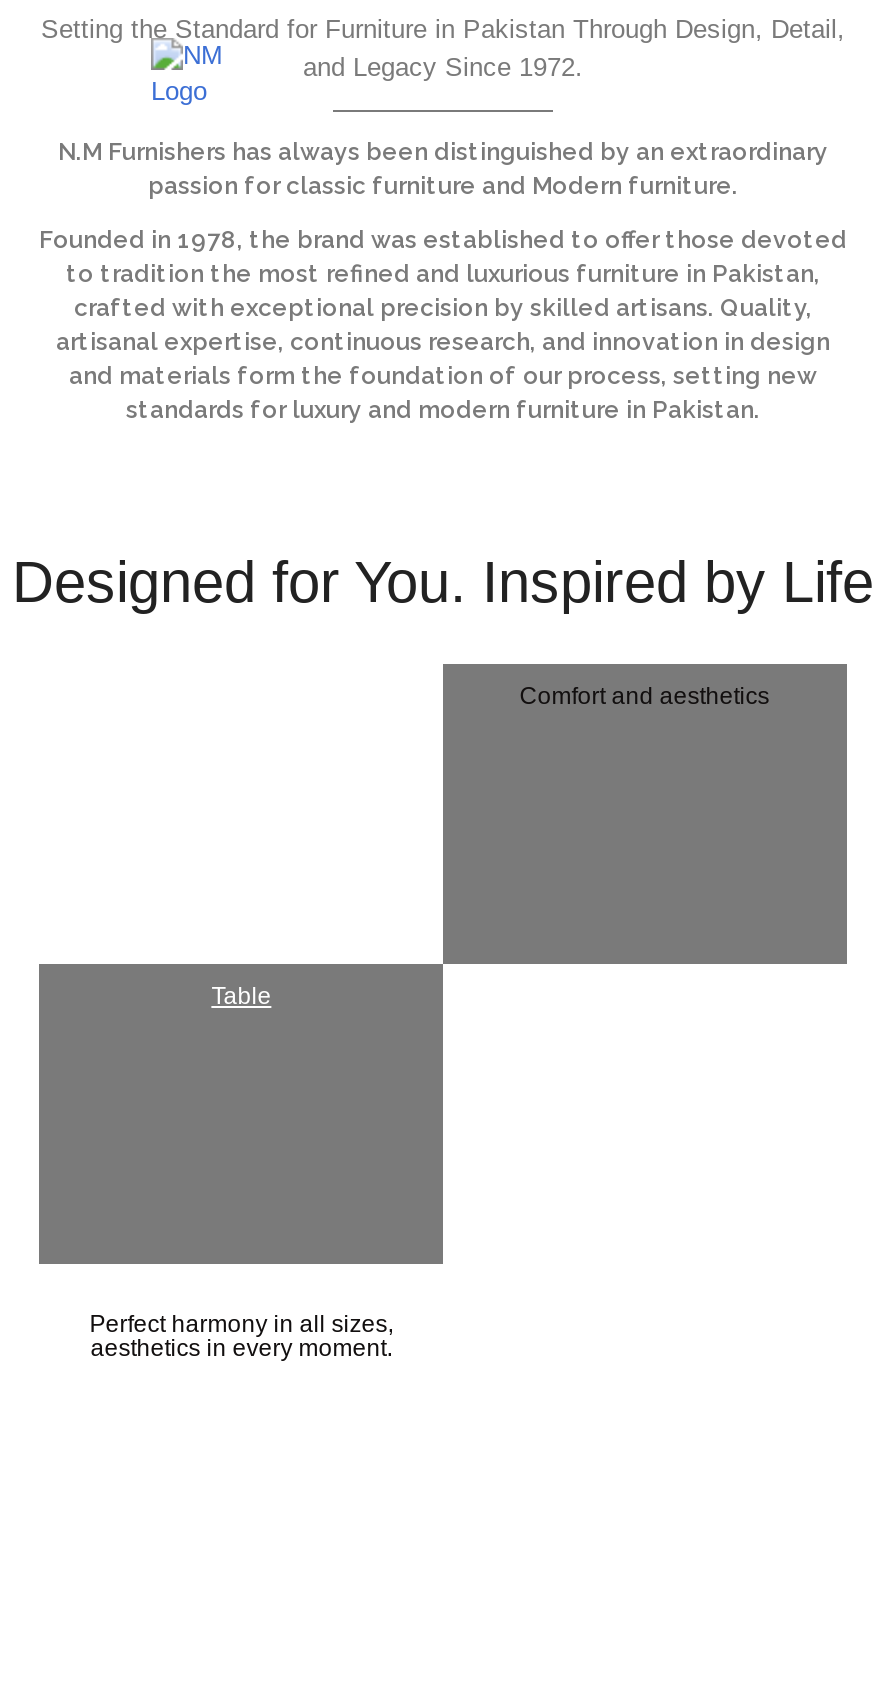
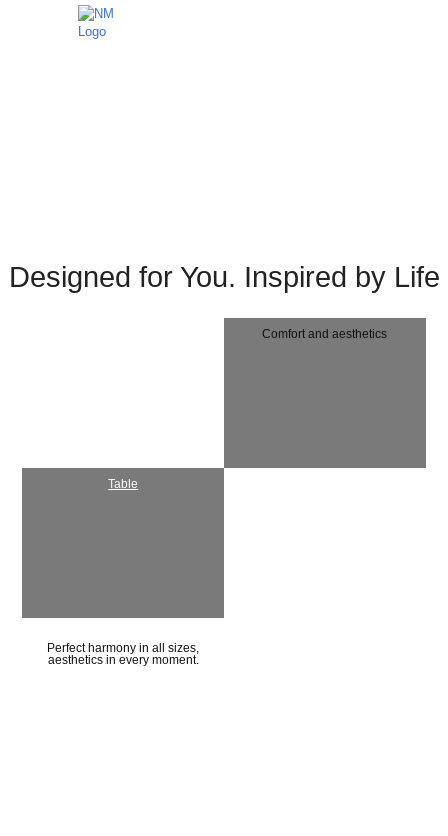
[39,14,847,424] Setting the Standard for Furniture in Pakistan Through Design, Detail, | and Legacy Since 1972. | N.M Furnishers has always been distinguished by an extraordinary | passion for classic furniture and Modern furniture. | Founded in 1978, the brand was established to offer those devoted | to tradition the most refined and luxurious furniture in Pakistan, | crafted with exceptional precision by skilled artisans. Quality, | artisanal expertise, continuous research, and innovation in design | and materials form the foundation of our process, setting new | standards for luxury and modern furniture in Pakistan. -> none

